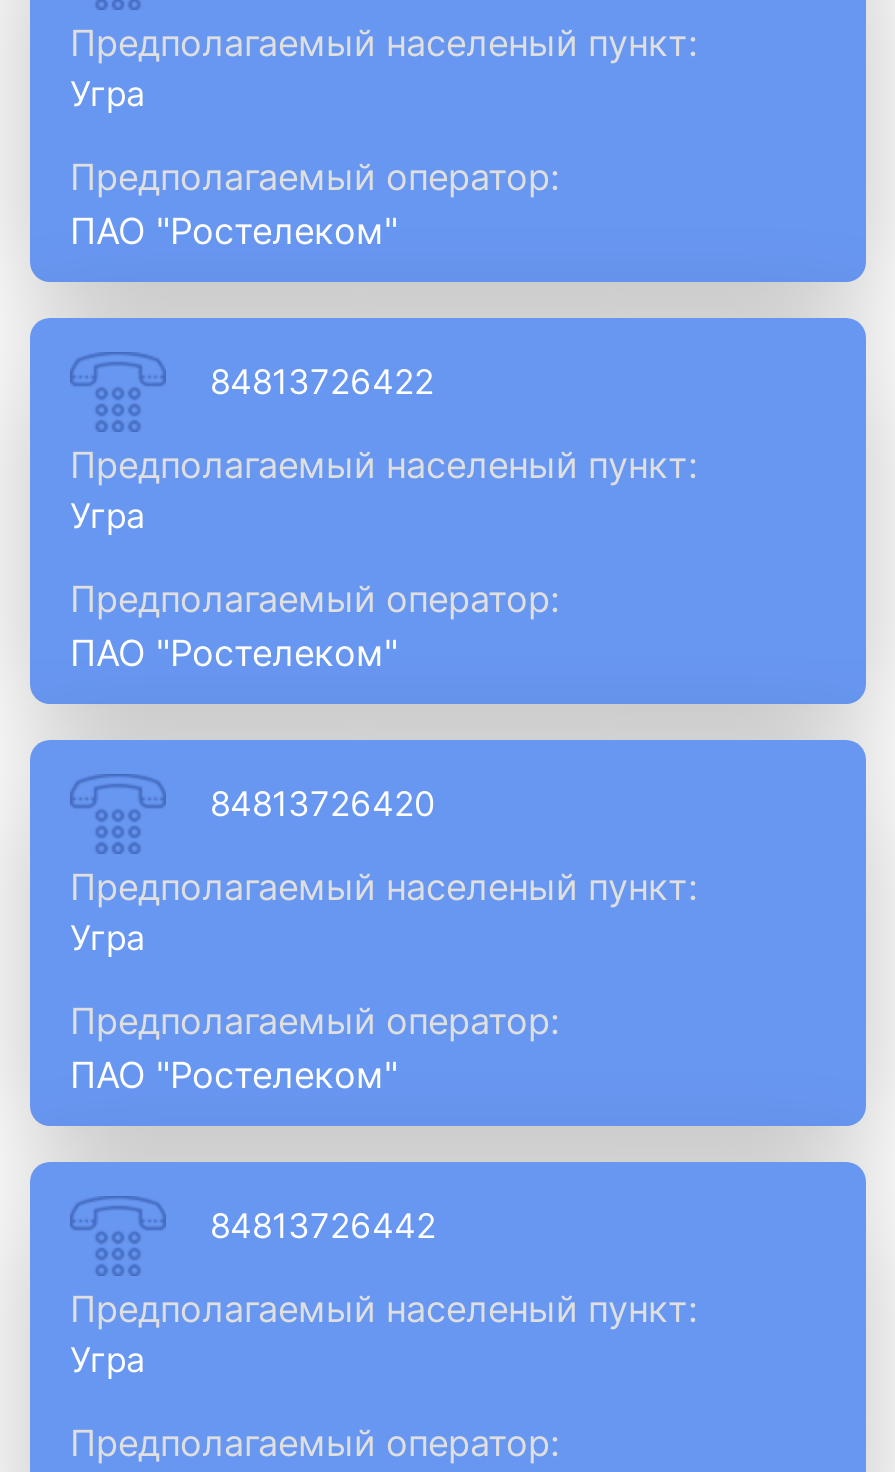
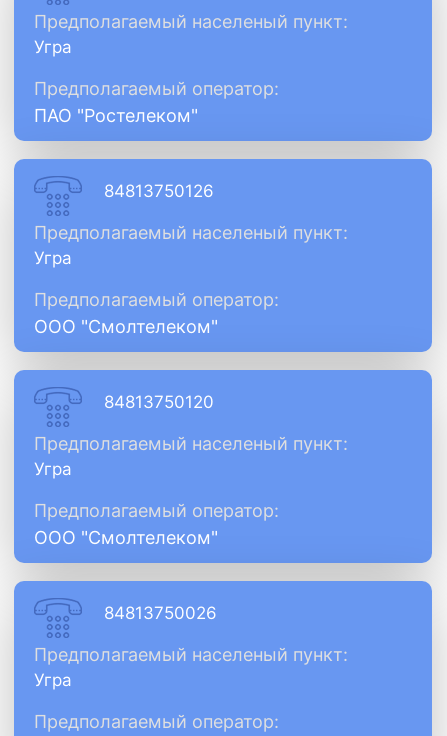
[210,362,434,402] 84813726422 -> [104,181,214,201] 84813750126
[70,632,398,674] ПАО "Ростелеком" -> [34,316,218,337] ООО "Смолтелеком"
[210,784,436,824] 84813726420 -> [104,392,214,412] 84813750120
[70,1054,398,1096] ПАО "Ростелеком" -> [34,527,218,548] ООО "Смолтелеком"
[210,1206,436,1246] 84813726442 -> [104,603,217,623] 84813750026

